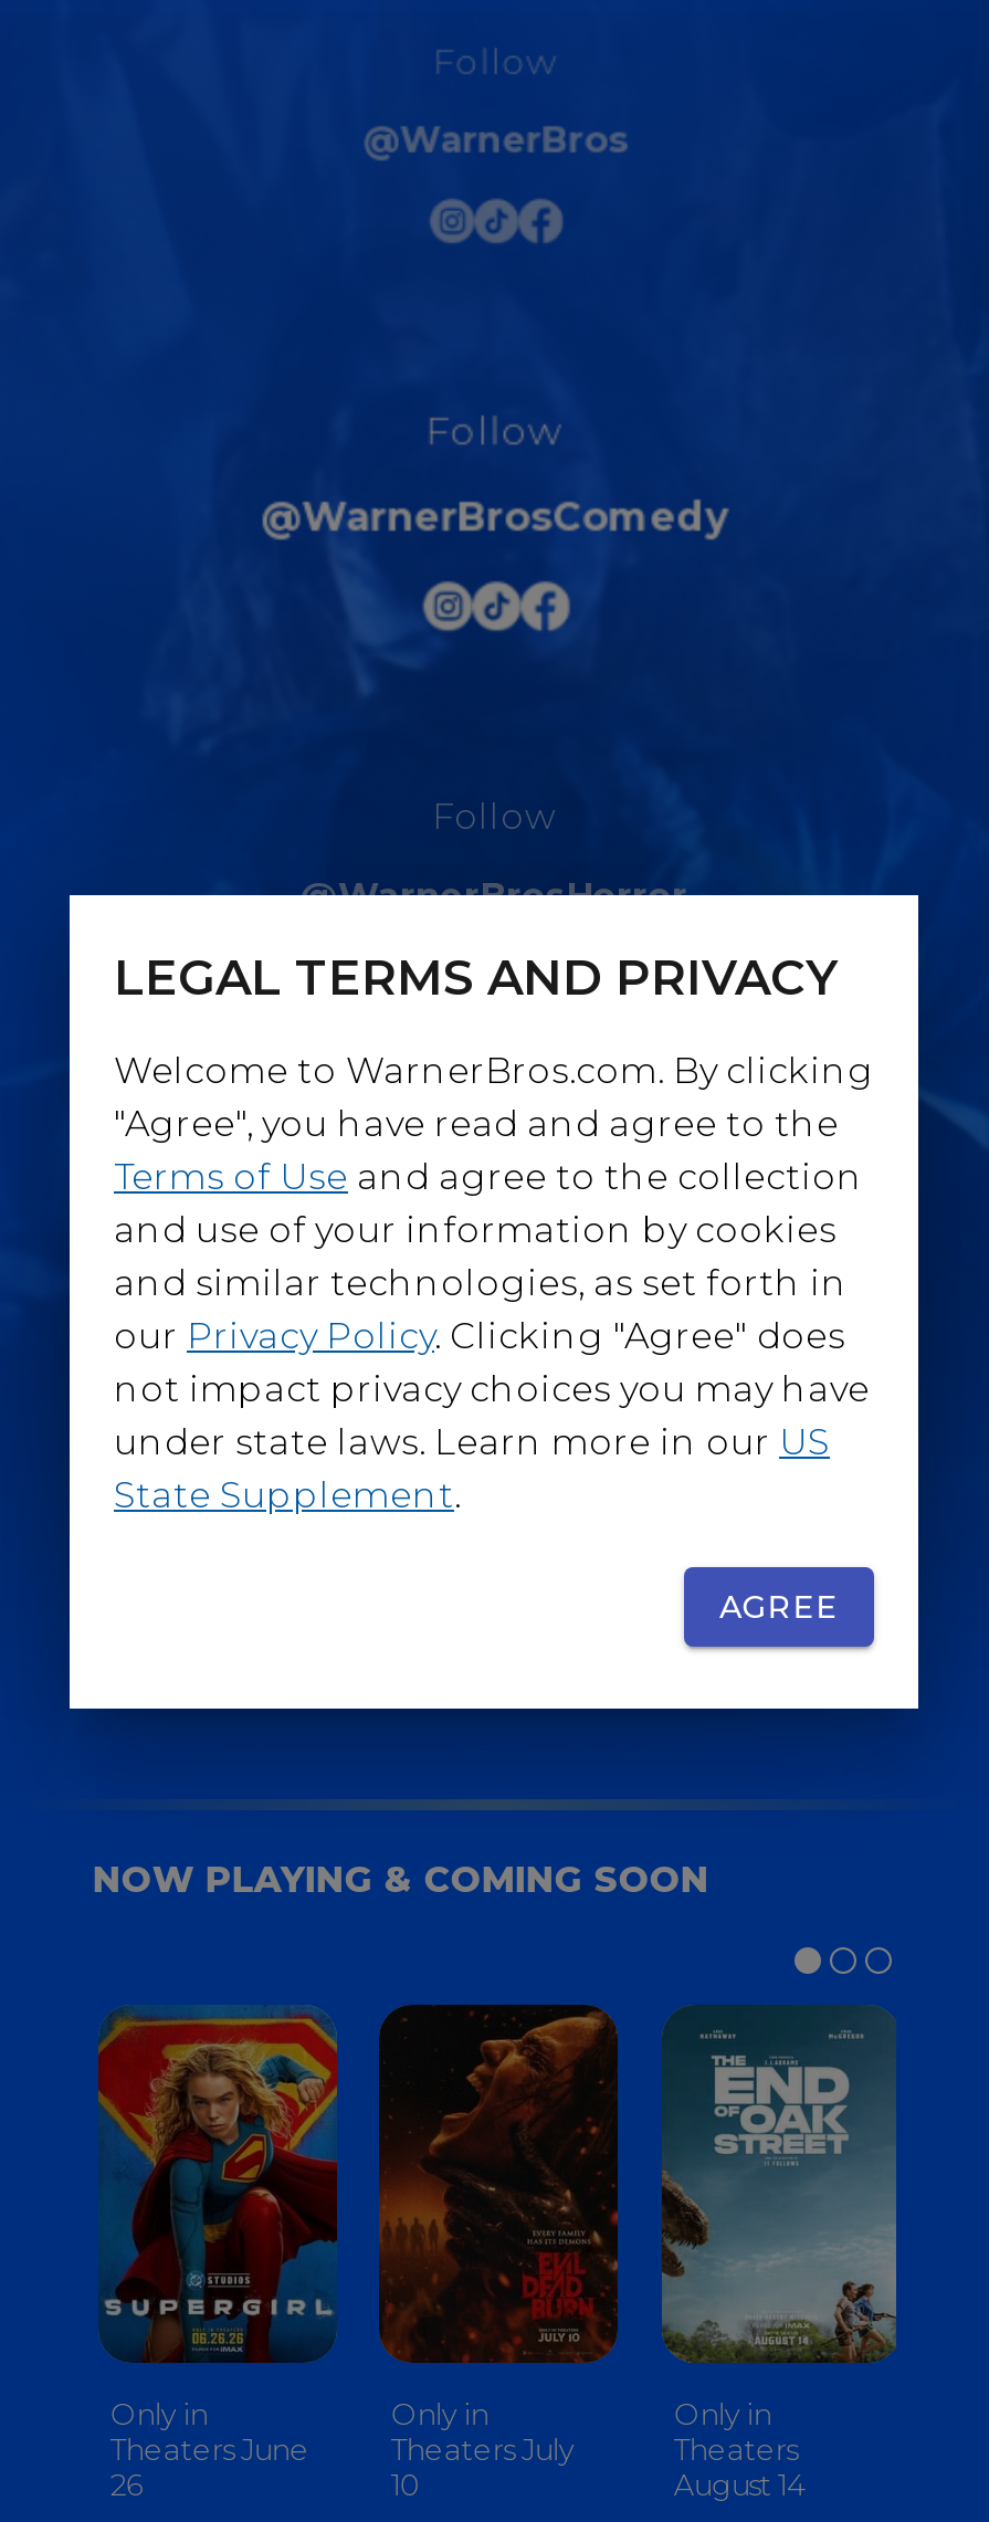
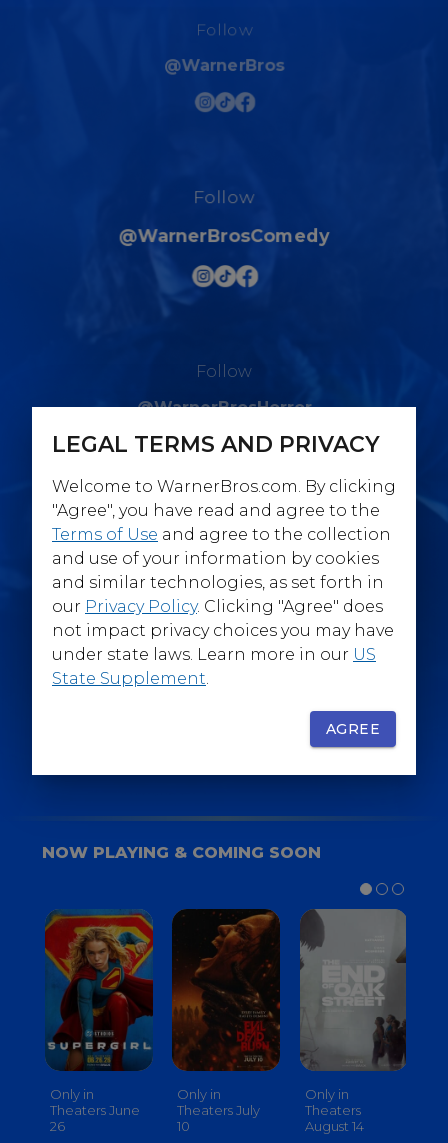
[662,2005,898,2363] [image] -> [300,909,407,1071] [image]

